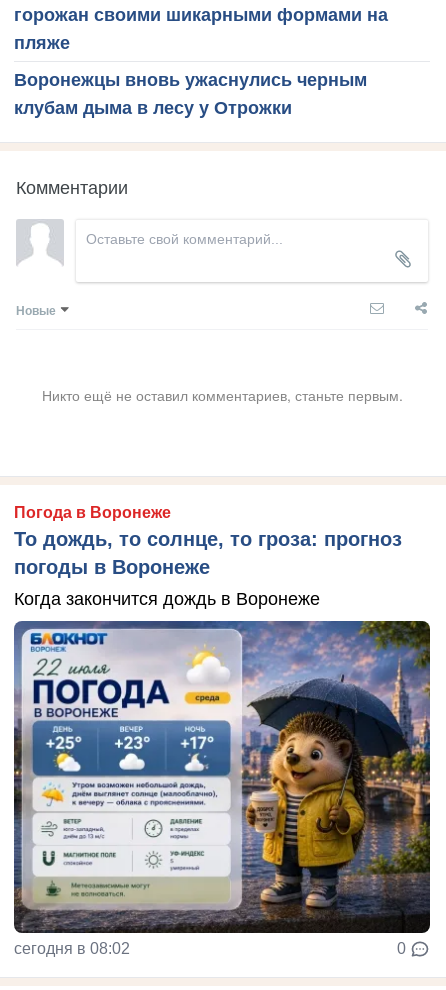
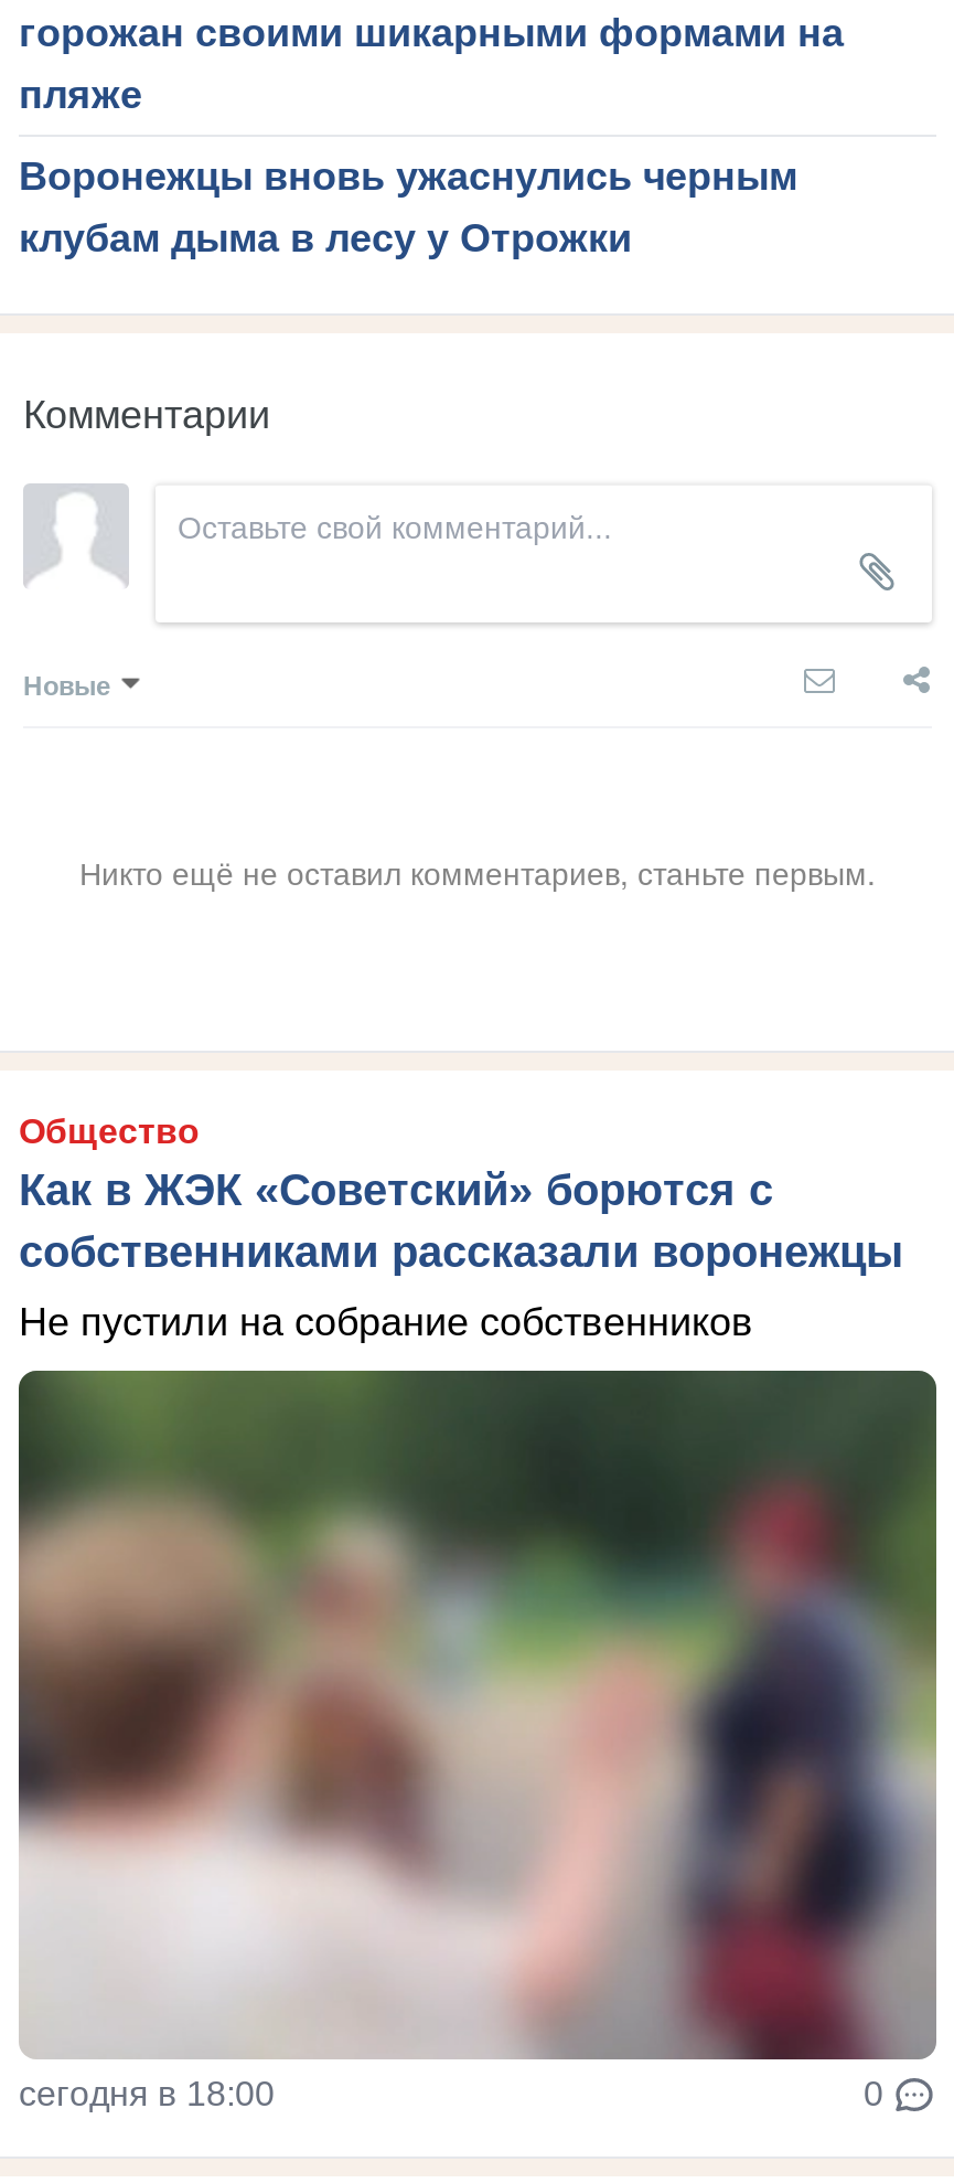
[14,504,402,578] Погода в Воронеже | То дождь, то солнце, то гроза: прогноз | погоды в Воронеже -> [19,1112,903,1275] Общество | Как в ЖЭК «Советский» борются с | собственниками рассказали воронежцы
[14,589,320,609] Когда закончится дождь в Воронеже -> [19,1299,753,1344] Не пустили на собрание собственников
[13,620,431,957] [image] | сегодня в 08:02 -> [17,1369,939,2112] [image] | сегодня в 18:00

